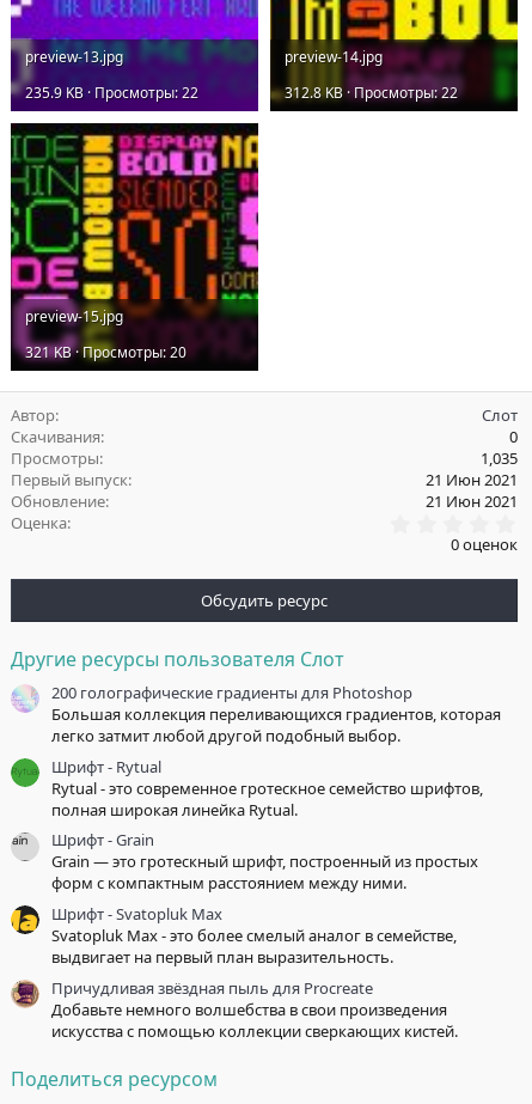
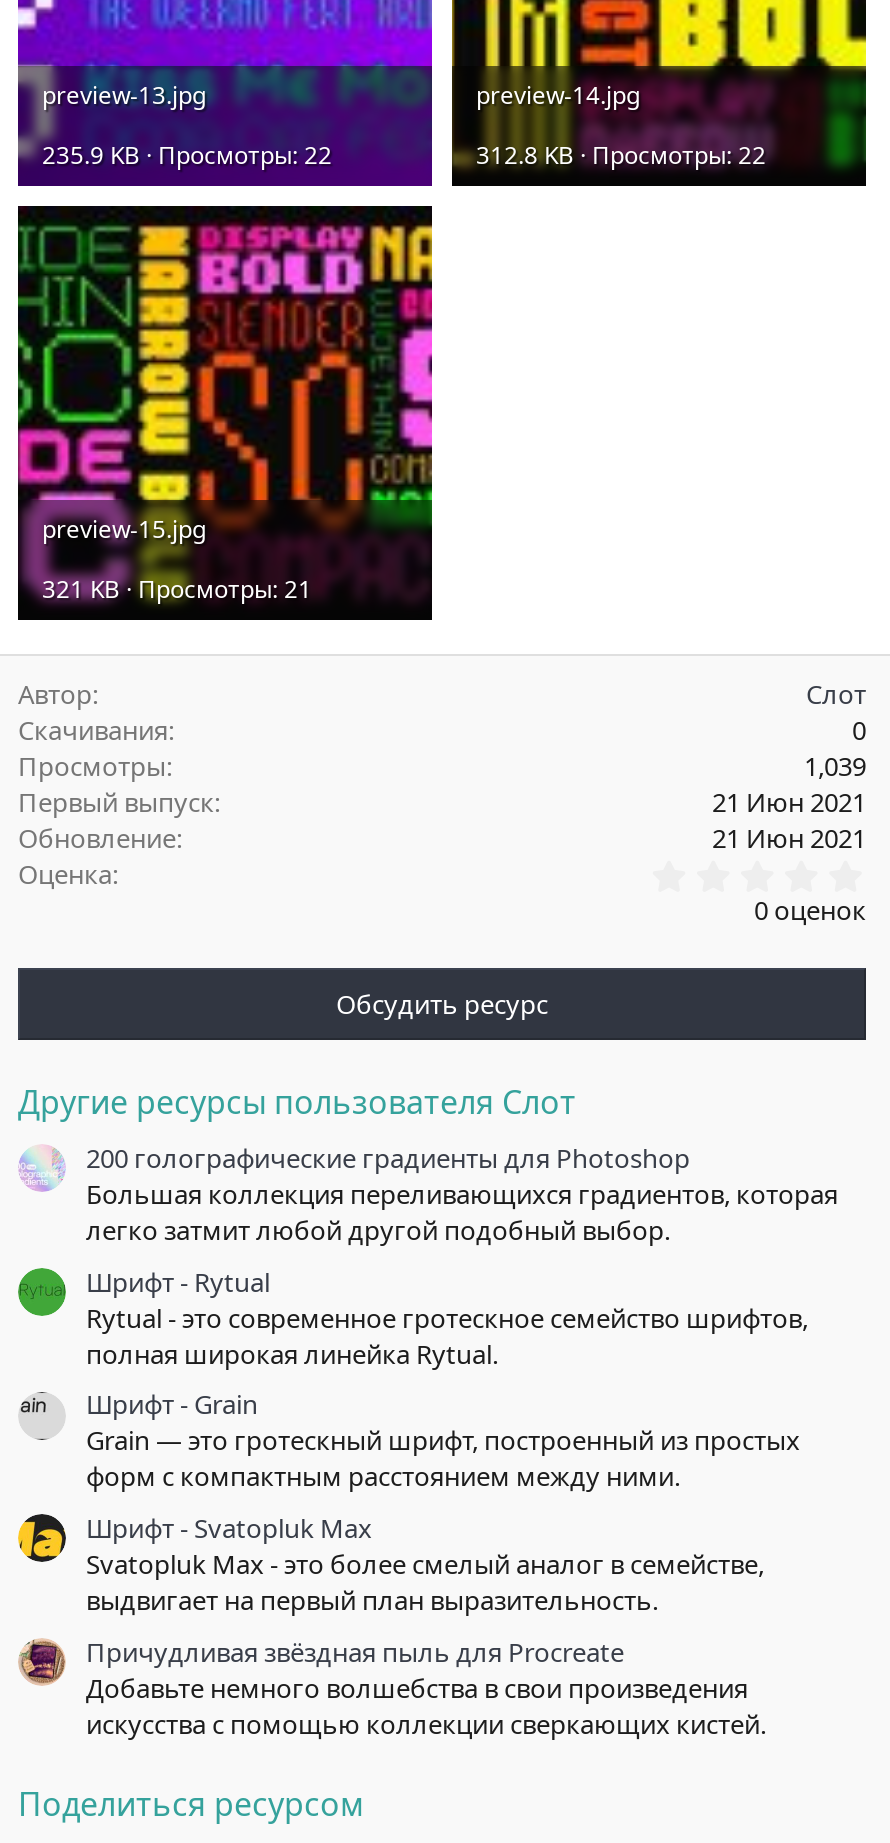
[25,342,186,362] 321 KB · Просмотры: 20 -> [42,572,312,606] 321 KB · Просмотры: 21
[481,448,518,469] 1,035 -> [804,749,866,785] 1,039

